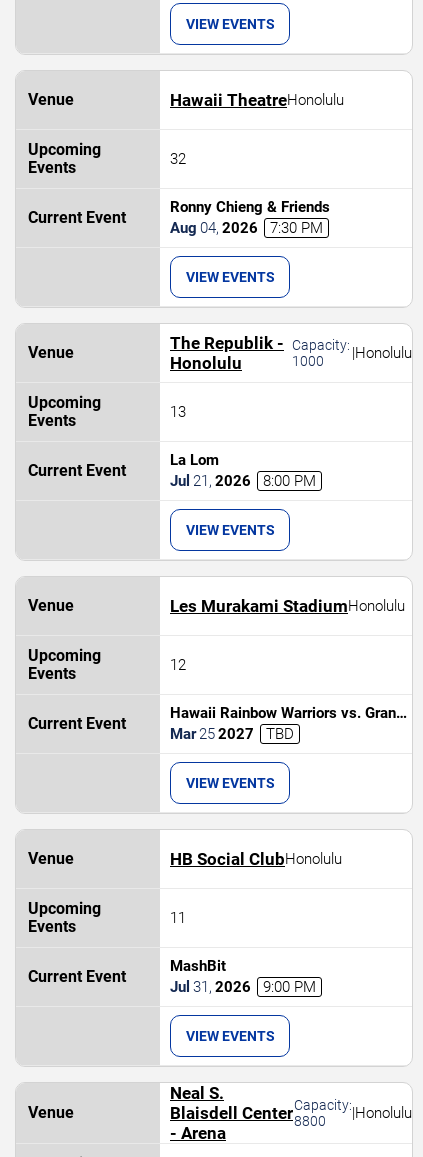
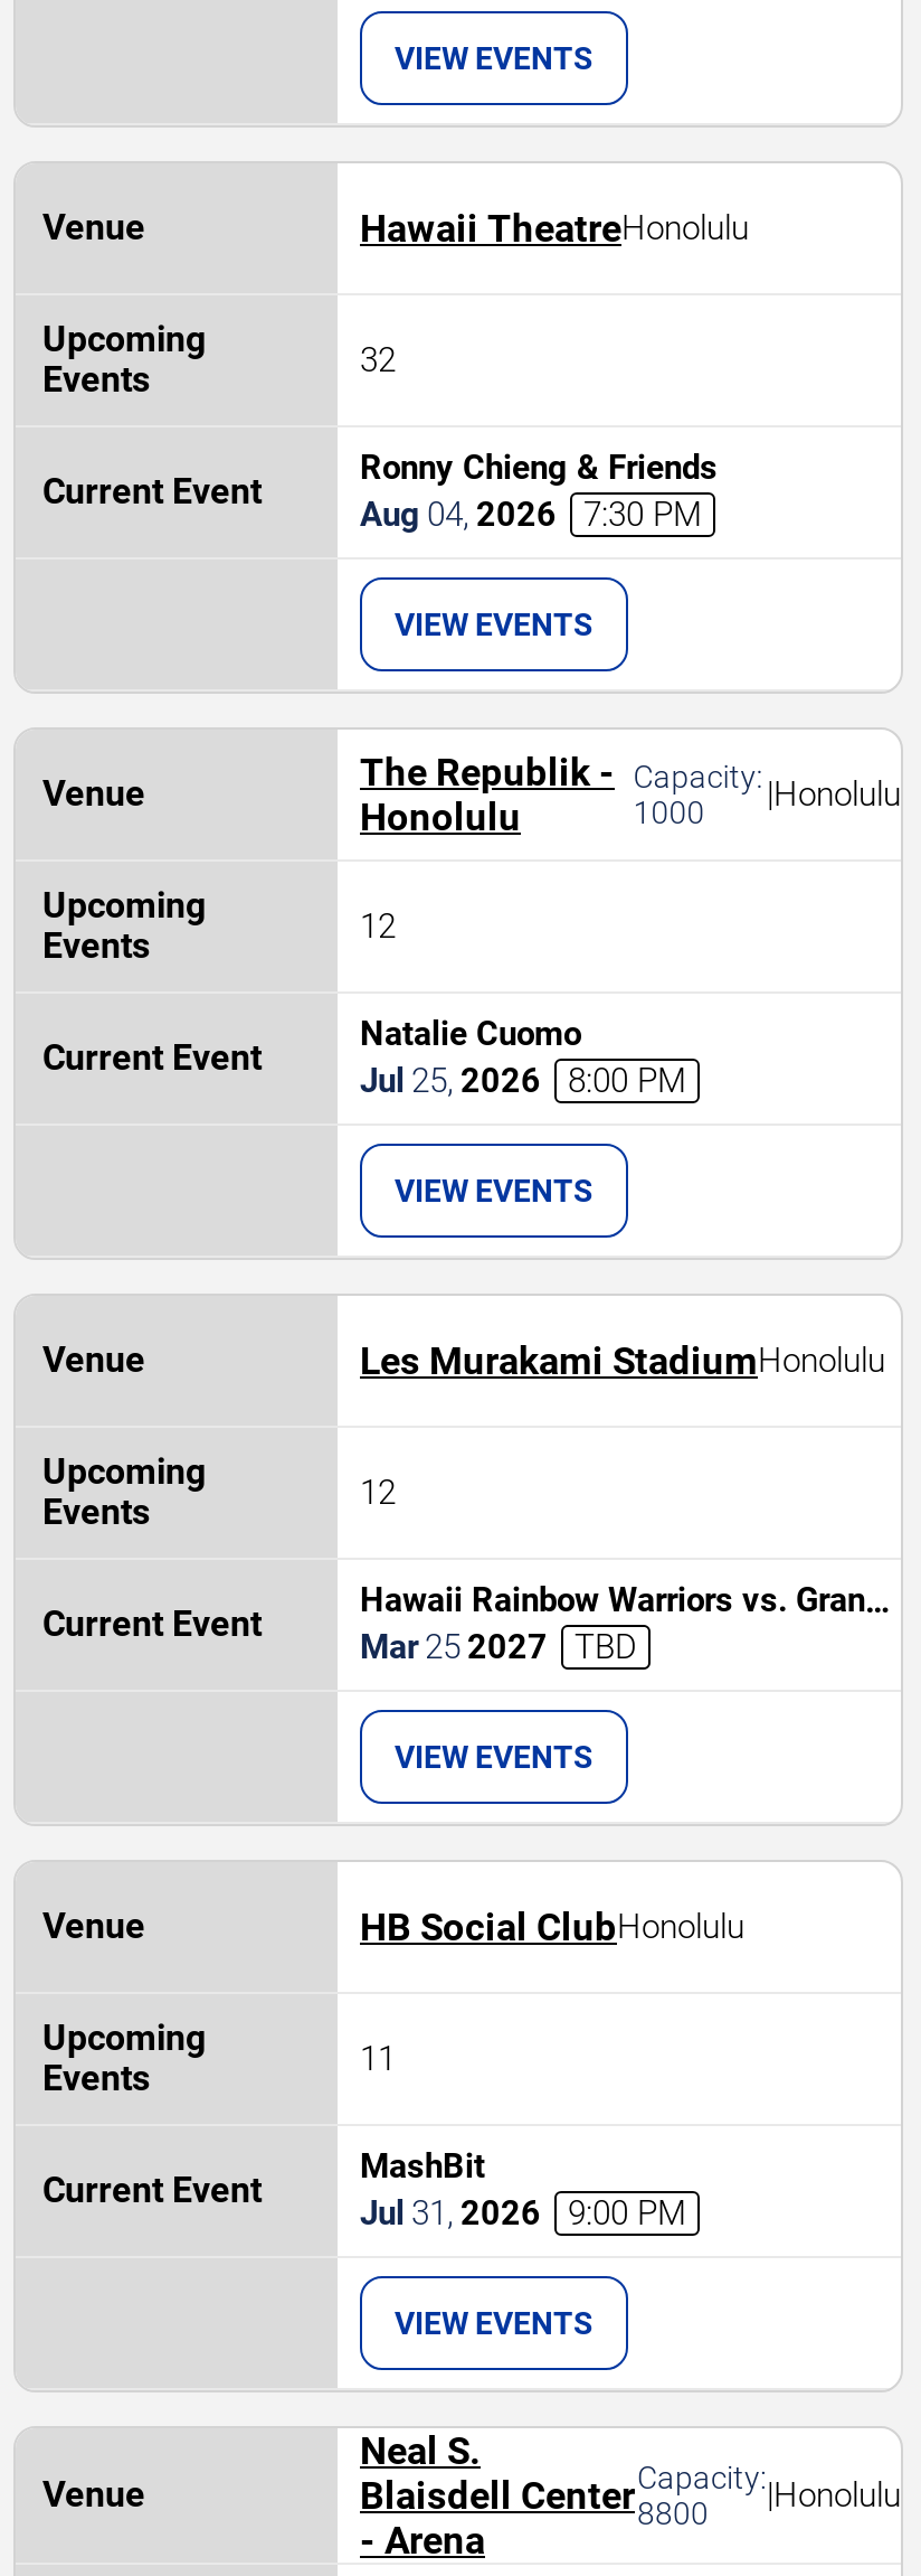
[170,403,186,421] 13 -> [360,907,396,947] 12
[170,451,251,490] La Lom | Jul 21, 2026 -> [360,1015,581,1102] Natalie Cuomo | Jul 25, 2026

